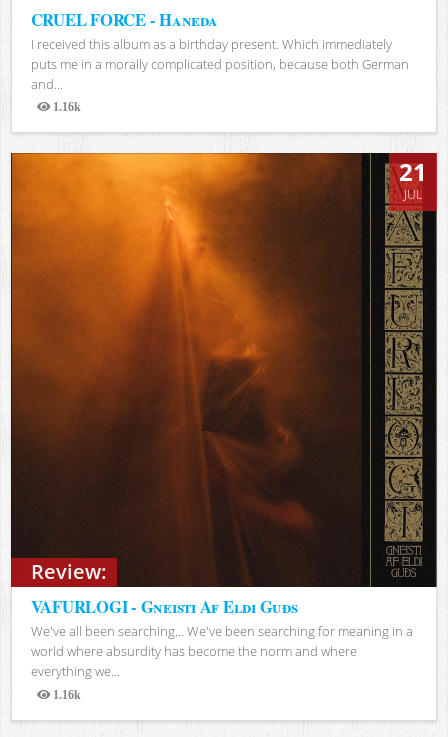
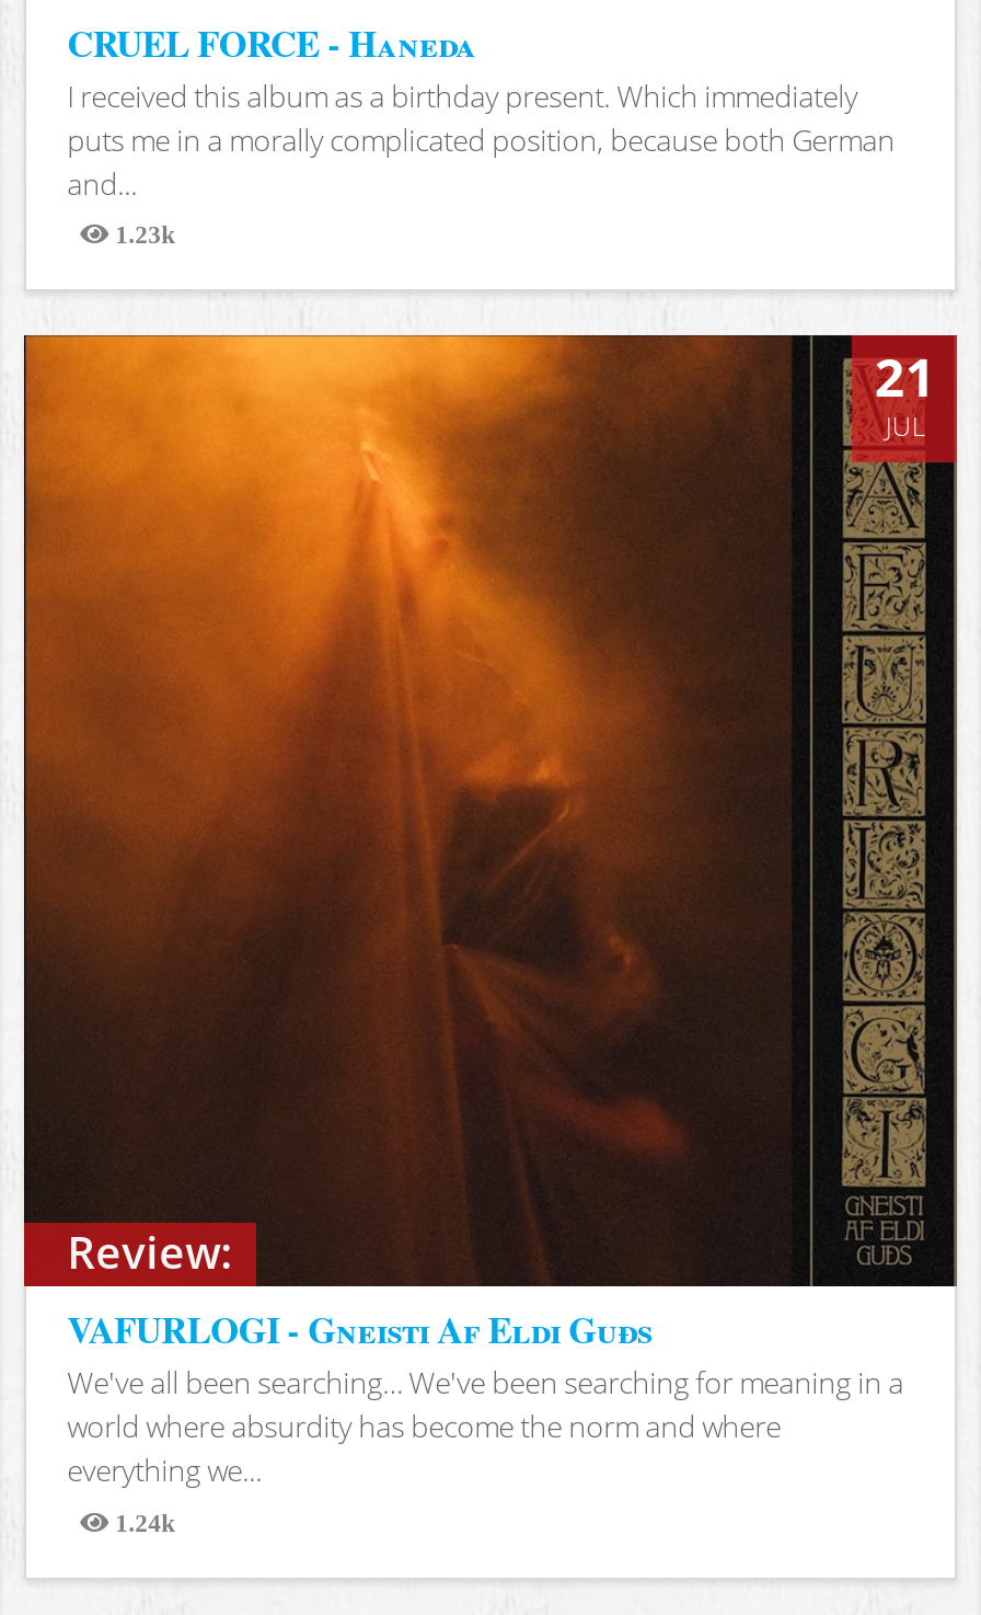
[50,101,81,112] 1.16k -> [109,222,177,246] 1.23k
[50,689,81,700] 1.16k -> [109,1509,177,1533] 1.24k

